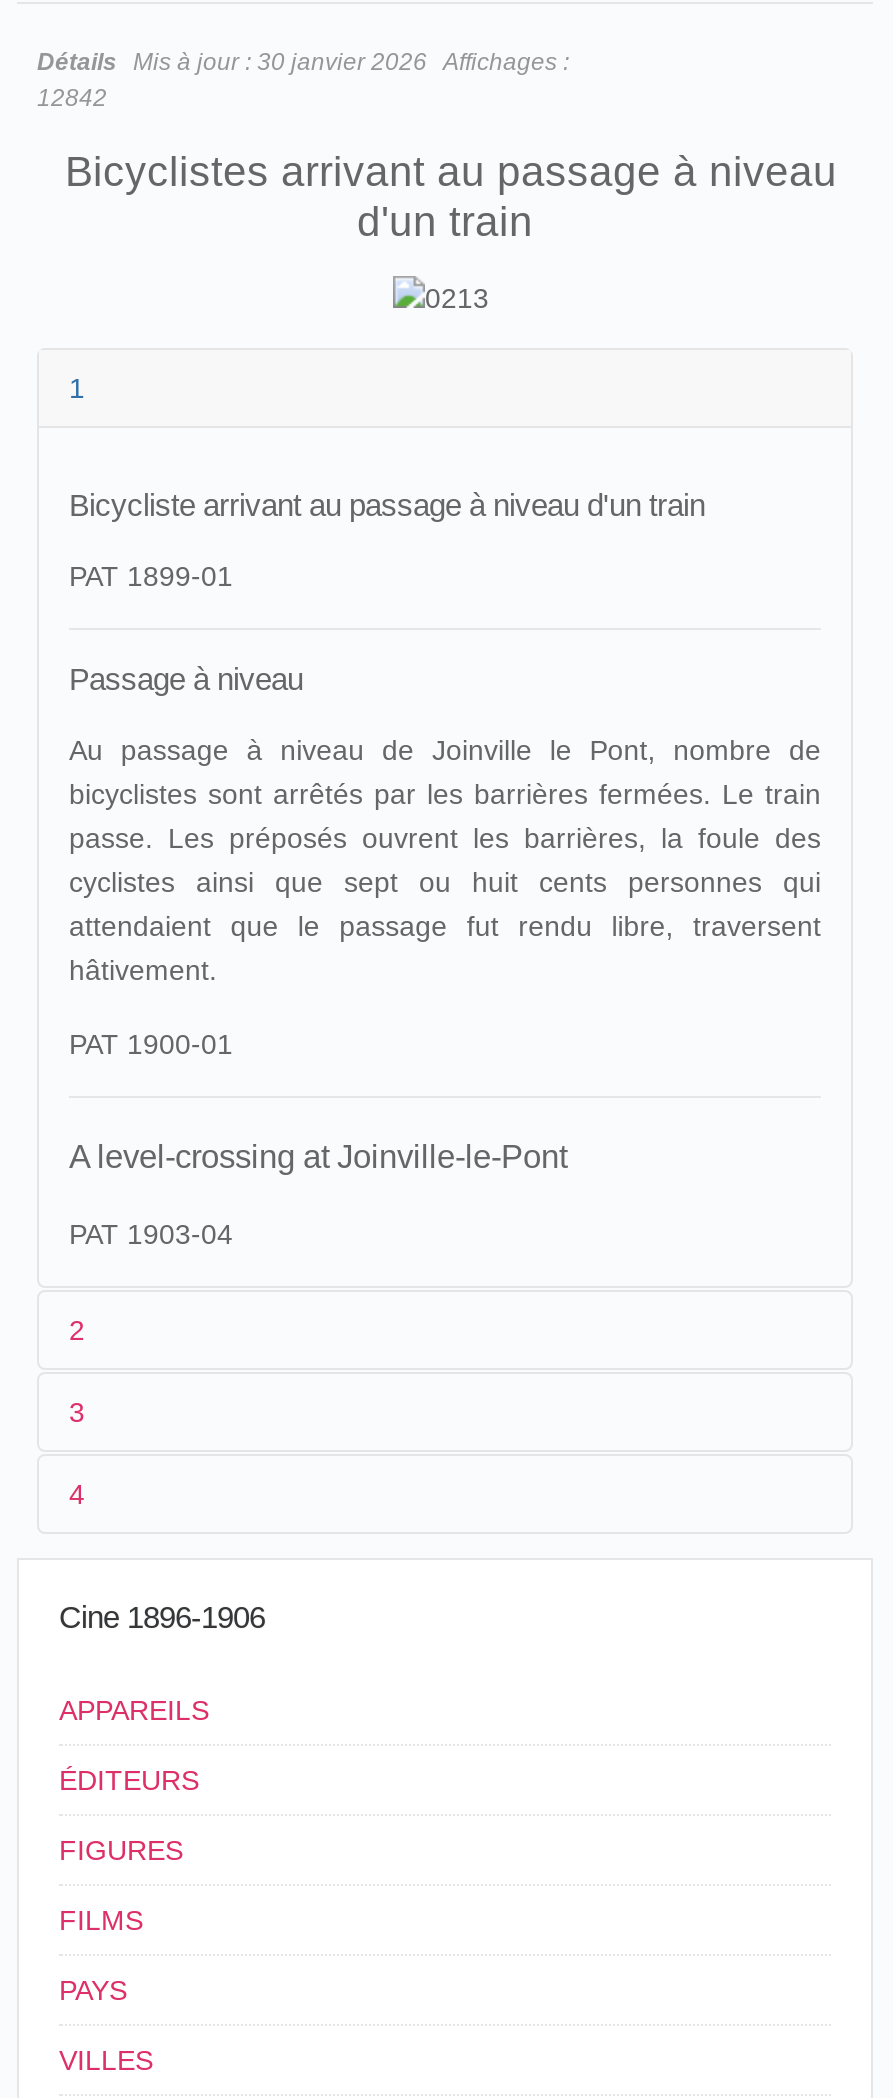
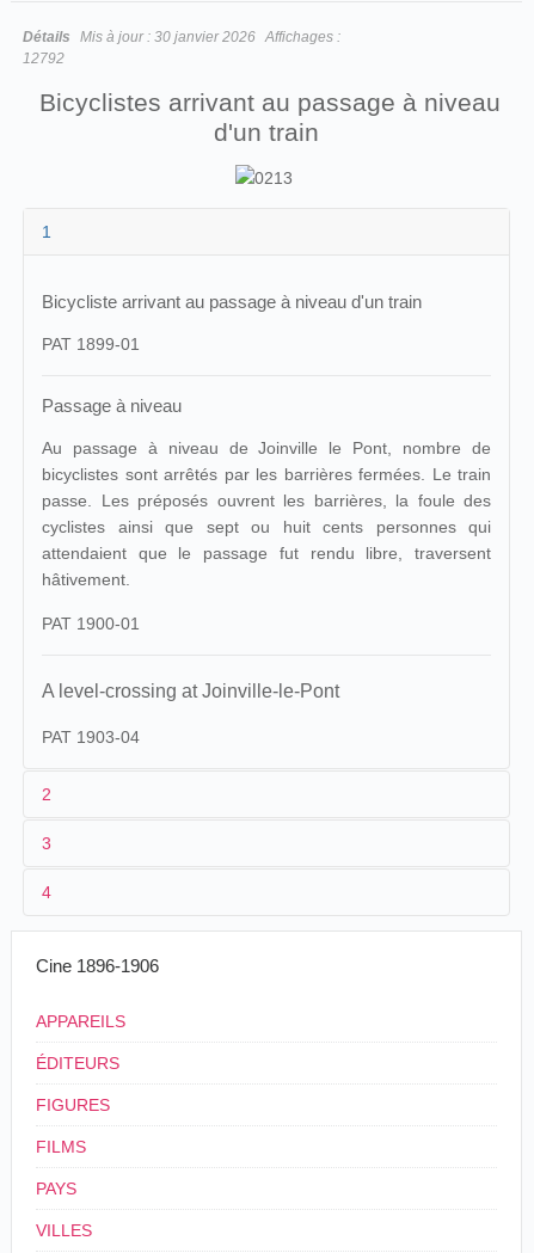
[37,84,107,112] 12842 -> [23,50,65,67] 12792

